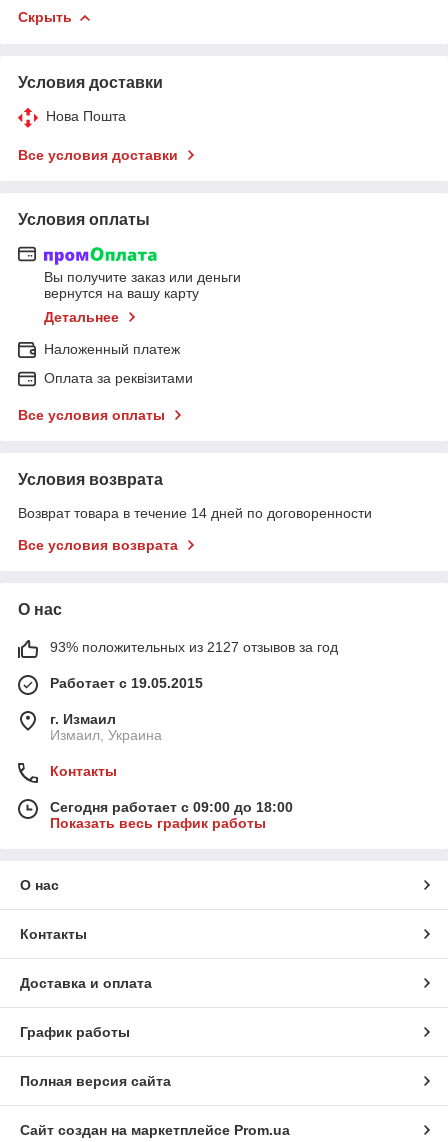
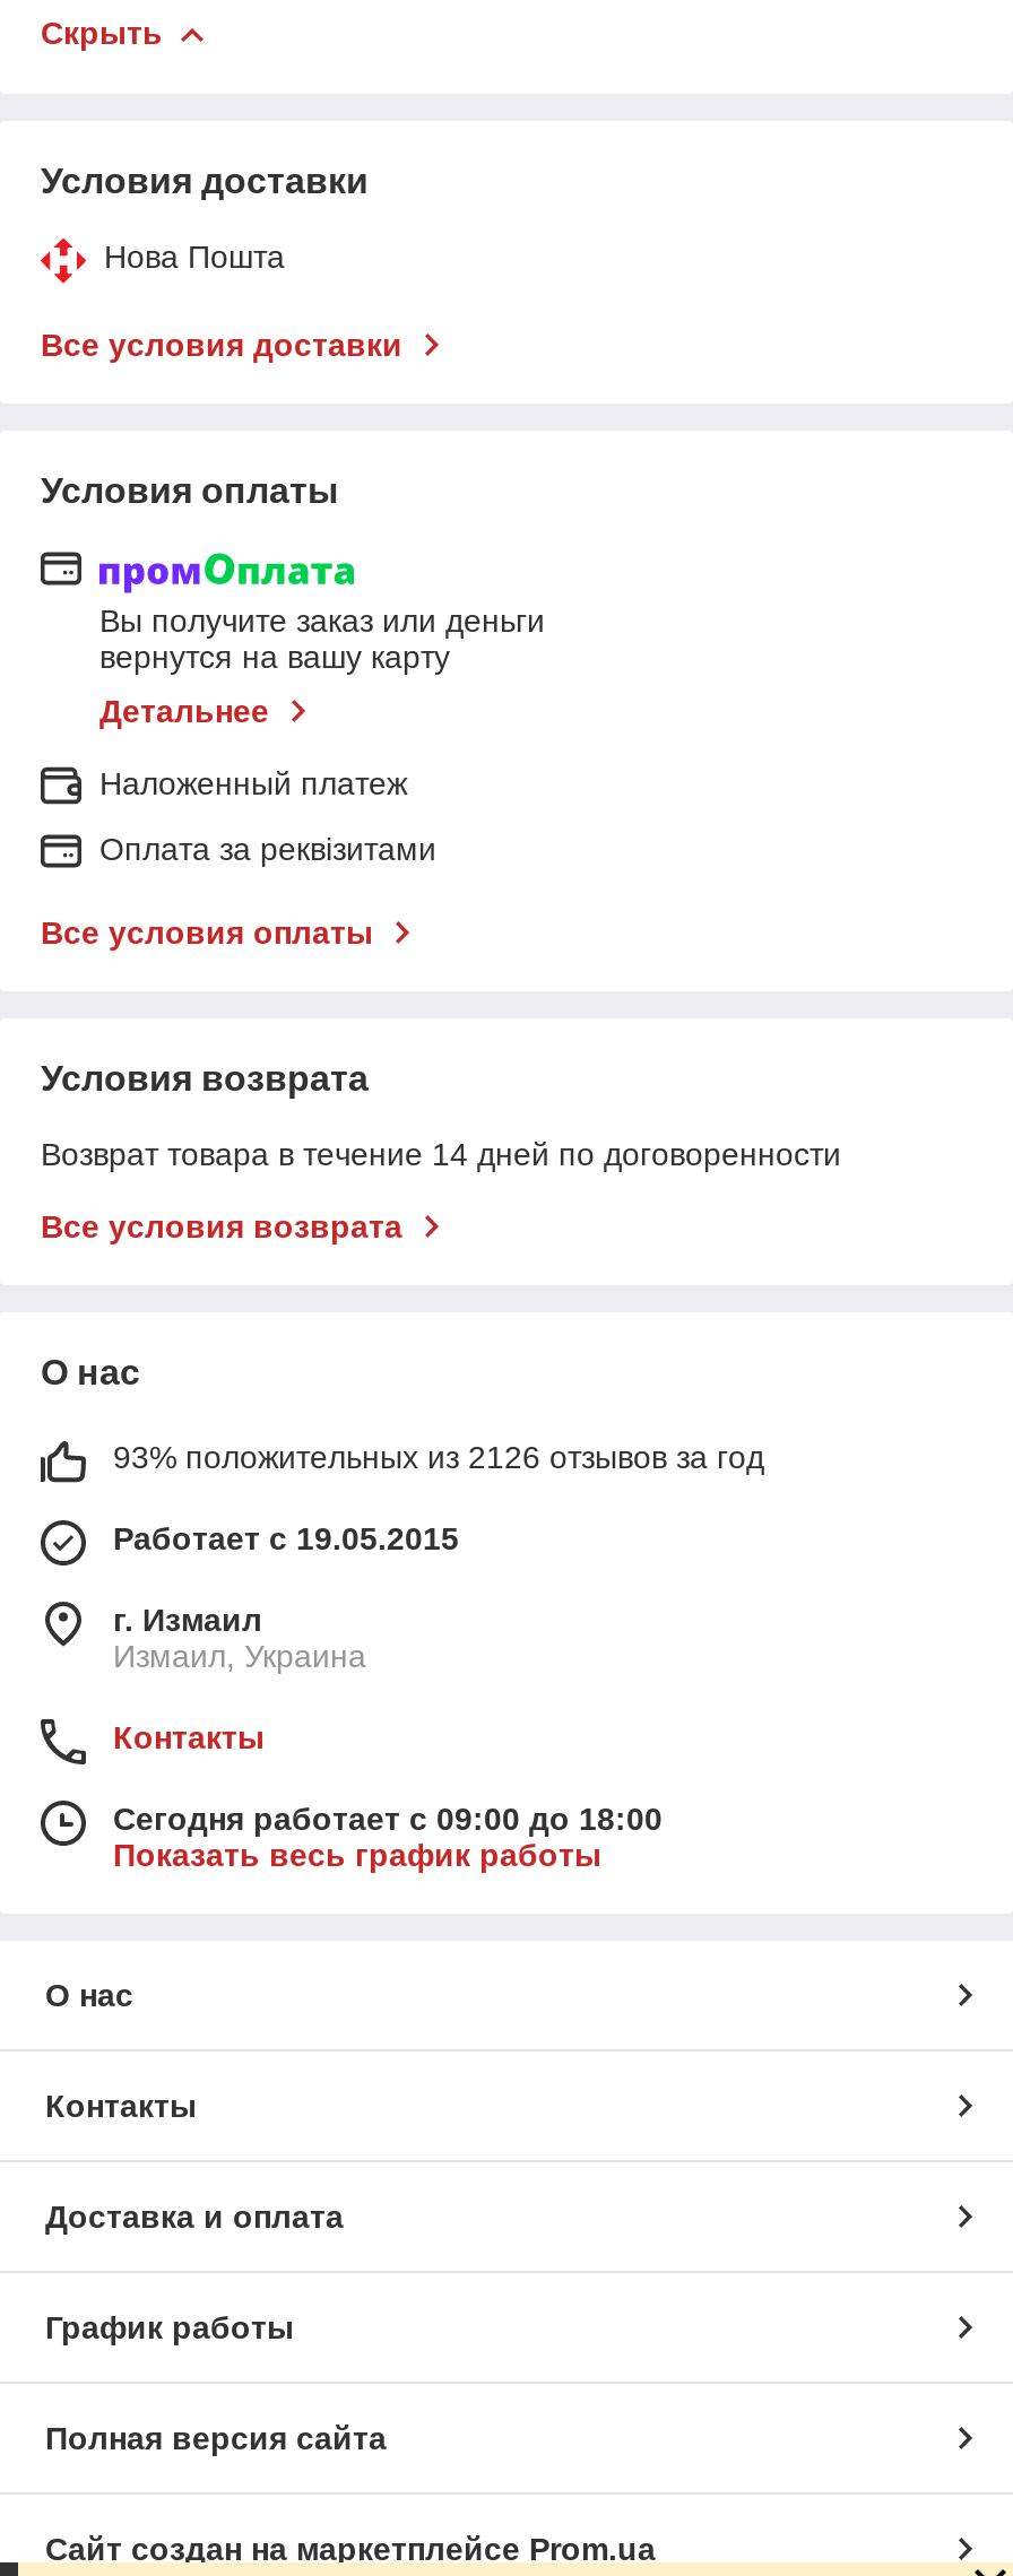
[50,639,338,655] 93% положительных из 2127 отзывов за год -> [113,1439,764,1476] 93% положительных из 2126 отзывов за год

